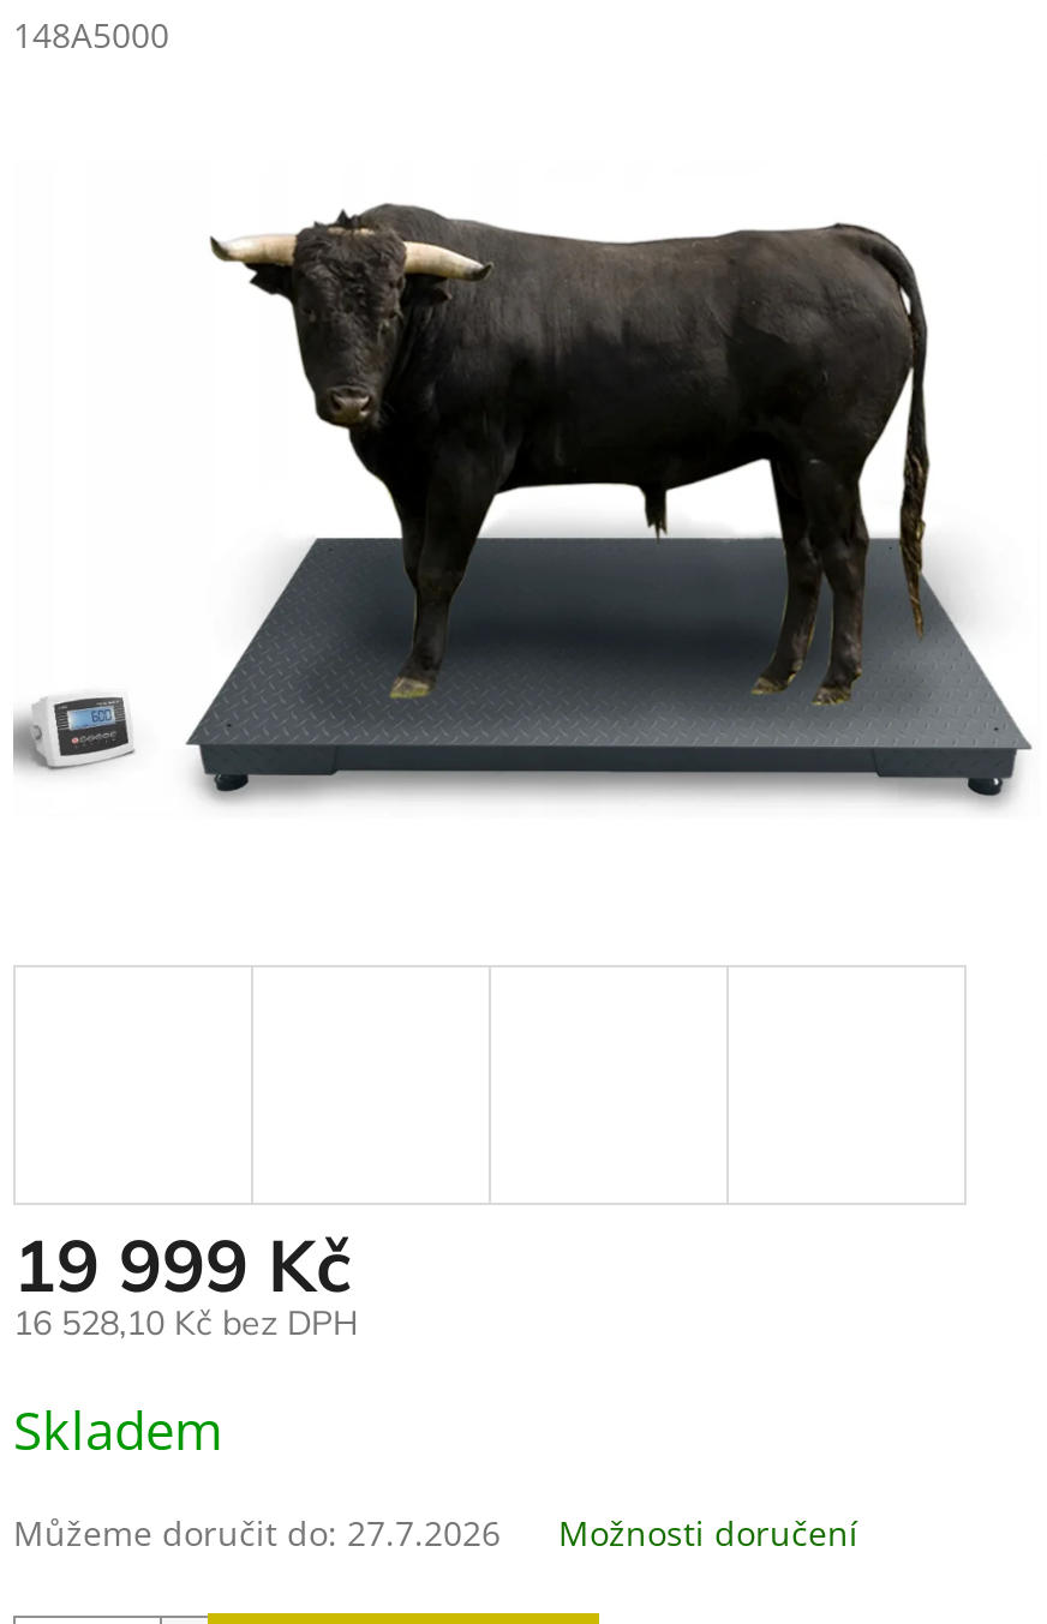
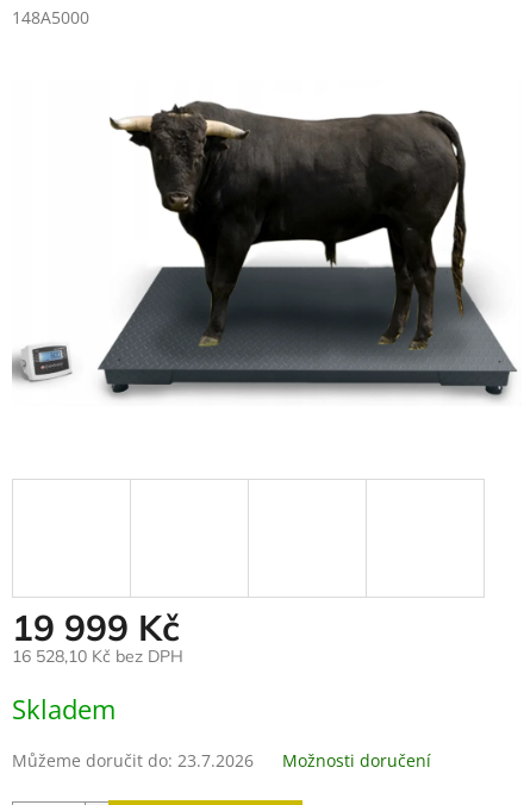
[13,1511,501,1557] Můžeme doručit do: 27.7.2026 -> [12,750,254,772] Můžeme doručit do: 23.7.2026

